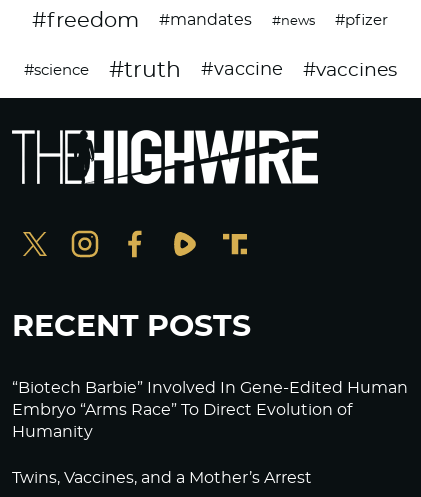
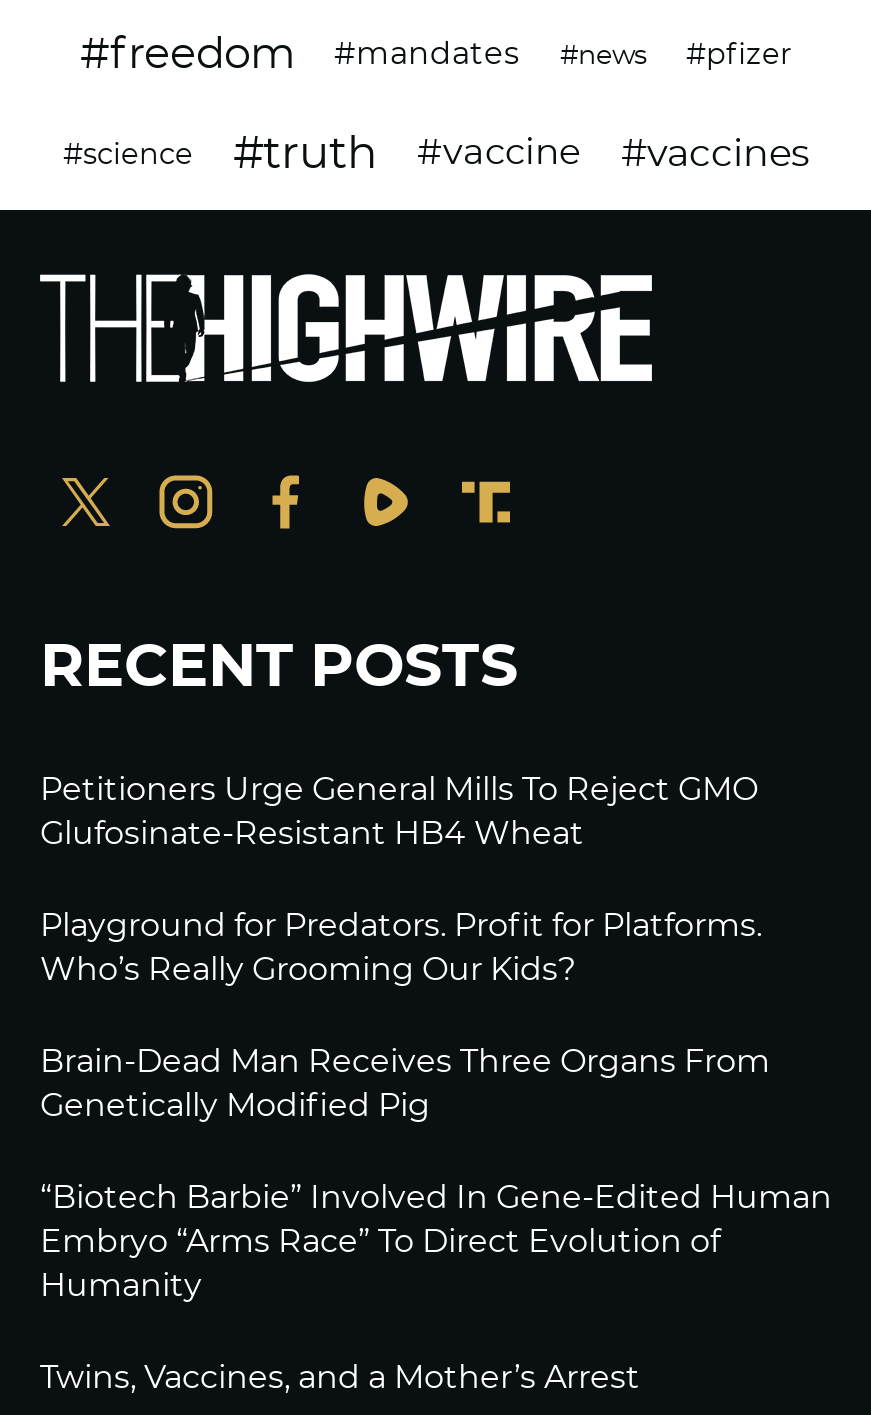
none -> [40,774,770,1122] Petitioners Urge General Mills To Reject GMO | Glufosinate-Resistant HB4 Wheat | Playground for Predators. Profit for Platforms. | Who’s Really Grooming Our Kids? | Brain-Dead Man Receives Three Organs From | Genetically Modified Pig

